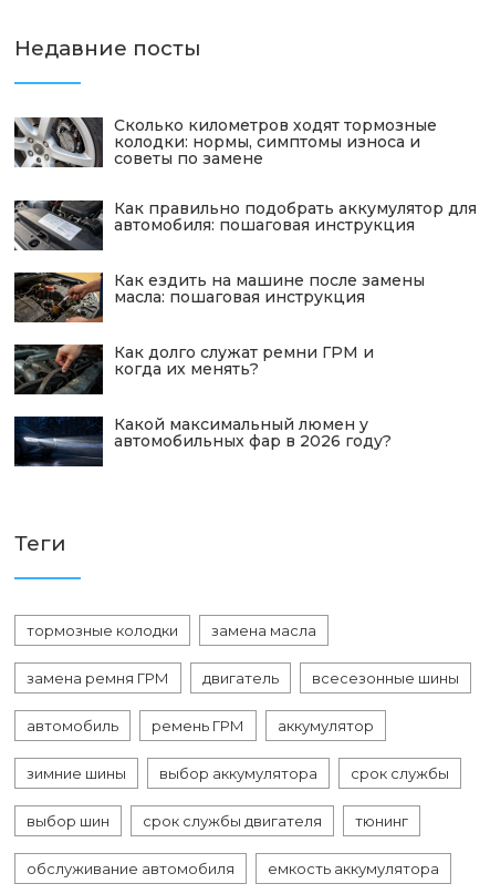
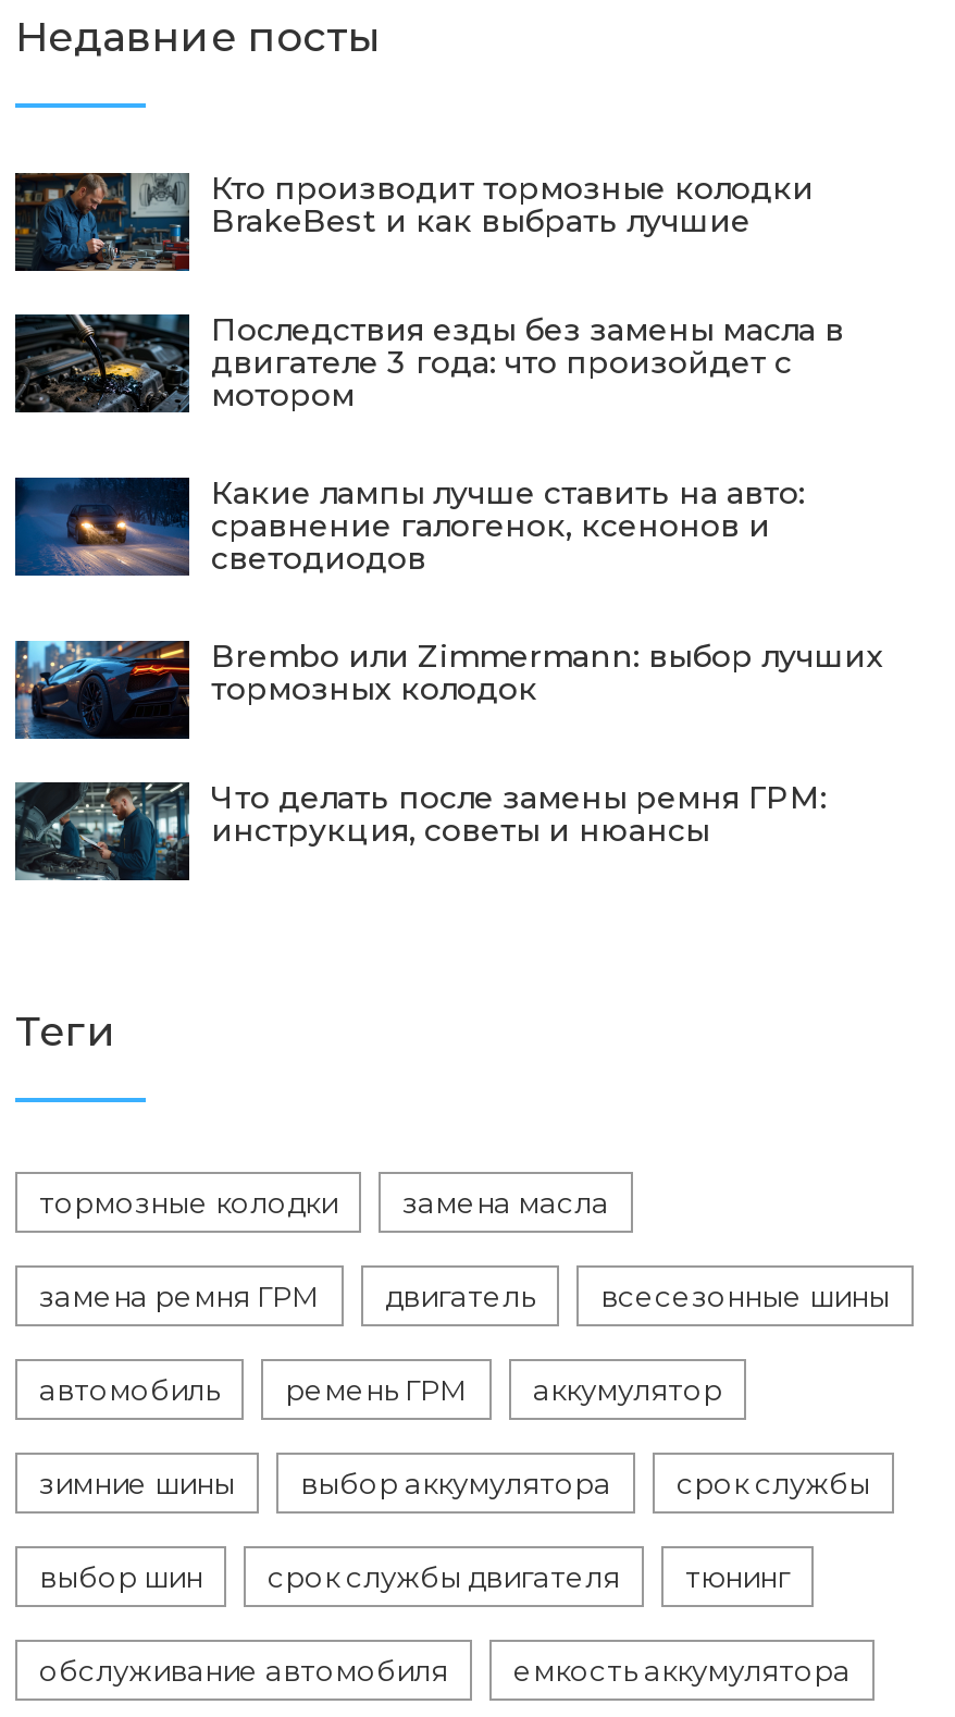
[14,116,437,169] [image] | Сколько километров ходят тормозные | колодки: нормы, симптомы износа и | советы по замене -> [15,170,814,273] [image] | Кто производит тормозные колодки | BrakeBest и как выбрать лучшие
[13,189,477,251] [image] | Как правильно подобрать аккумулятор для | автомобиля: пошаговая инструкция -> [13,311,844,434] [image] | Последствия езды без замены масла в | двигателе 3 года: что произойдет с | мотором
[14,271,425,323] [image] | Как ездить на машине после замены | масла: пошаговая инструкция -> [15,474,805,579] [image] | Какие лампы лучше ставить на авто: | сравнение галогенок, ксенонов и | светодиодов
[13,343,374,395] [image] | Как долго служат ремни ГРМ и | когда их менять? -> [13,637,883,741] [image] | Brembo или Zimmermann: выбор лучших | тормозных колодок
[14,415,392,466] [image] | Какой максимальный люмен у | автомобильных фар в 2026 году? -> [13,779,827,880] [image] | Что делать после замены ремня ГРМ: | инструкция, советы и нюансы

